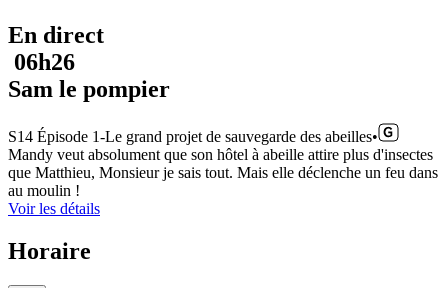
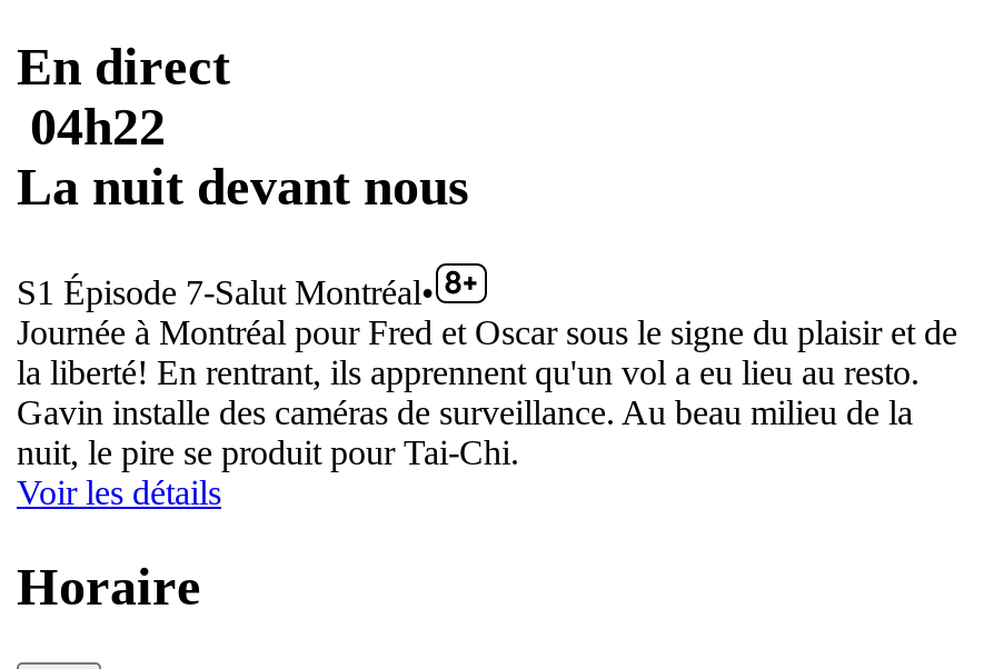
[8,49,170,102] 06h26 | Sam le pompier -> [17,97,468,215] 04h22 | La nuit devant nous
[8,128,438,199] S14 Épisode 1 -Le grand projet de sauvegarde des abeilles• | Mandy veut absolument que son hôtel à abeille attire plus d'insectes | que Matthieu, Monsieur je sais tout. Mais elle déclenche un feu dans | au moulin ! -> [17,273,957,471] S1 Épisode 7-Salut Montréal• | Journée à Montréal pour Fred et Oscar sous le signe du plaisir et de | la liberté! En rentrant, ils apprennent qu'un vol a eu lieu au resto. | Gavin installe des caméras de surveillance. Au beau milieu de la | nuit, le pire se produit pour Tai-Chi.

